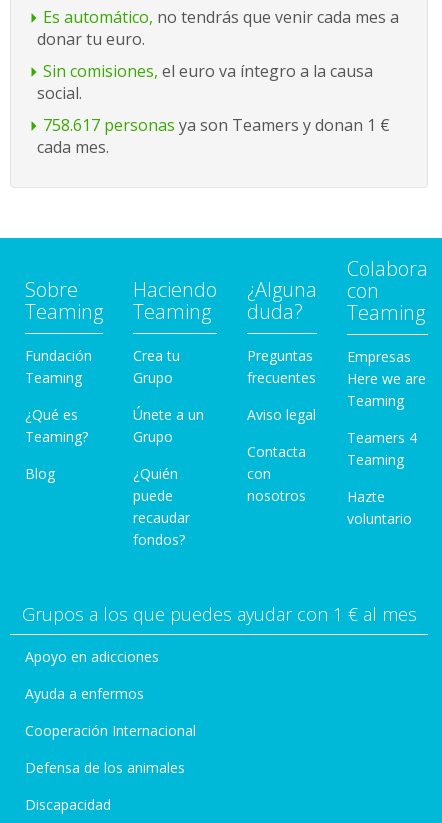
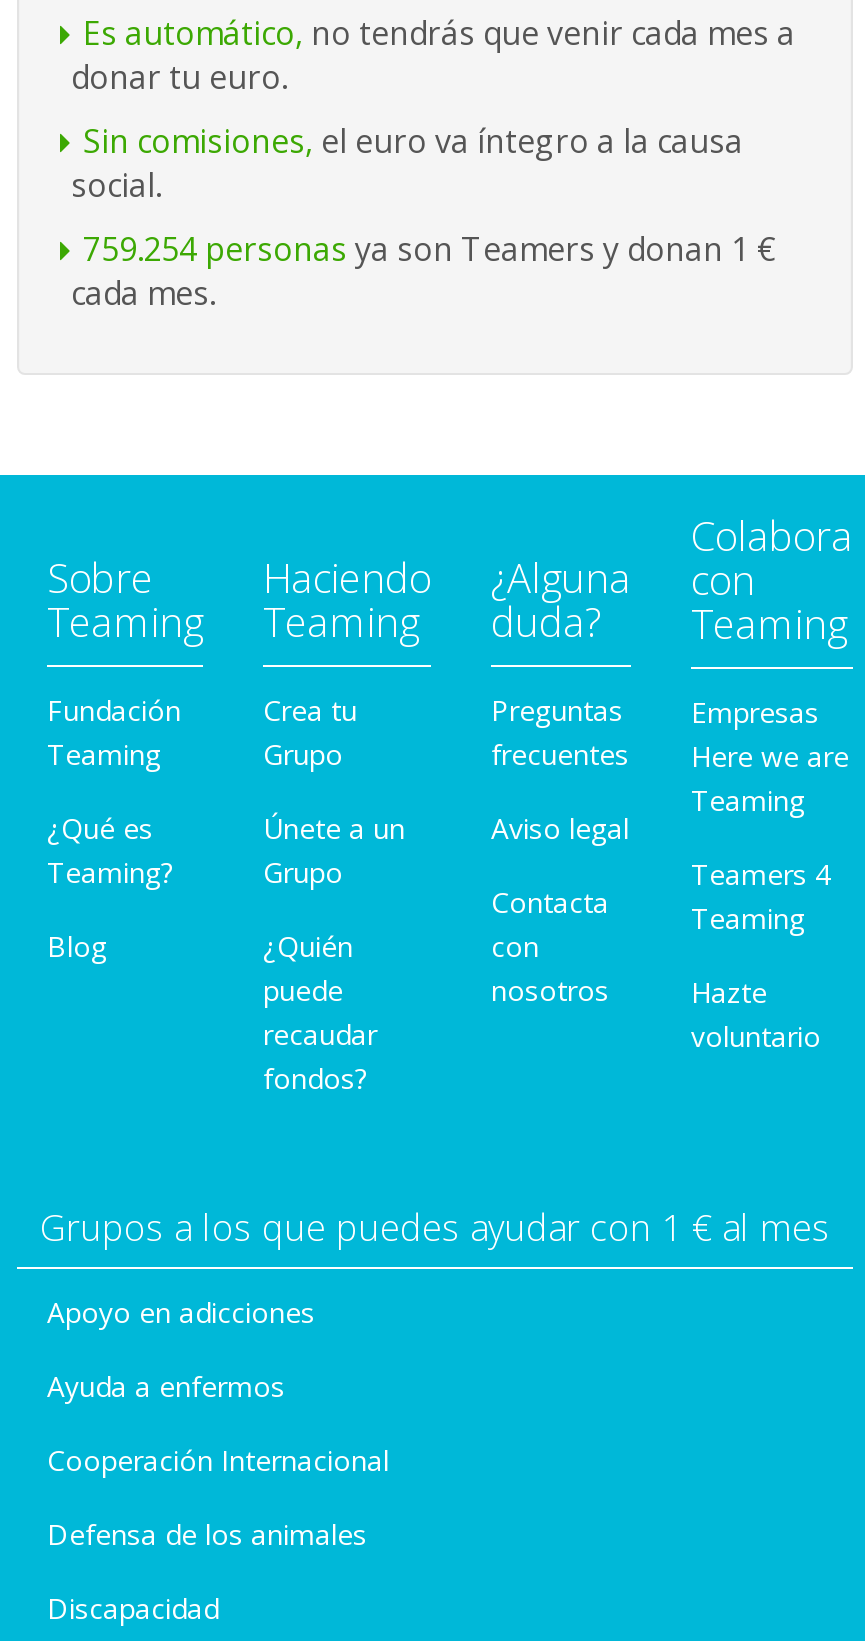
[39,114,390,136] 758.617 personas ya son Teamers y donan 1 € -> [75,227,777,271] 759.254 personas ya son Teamers y donan 1 €

